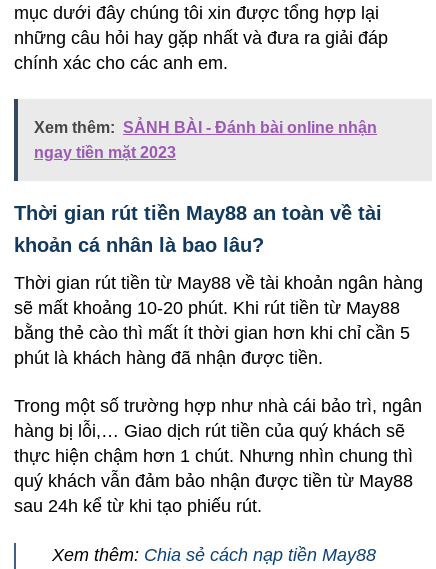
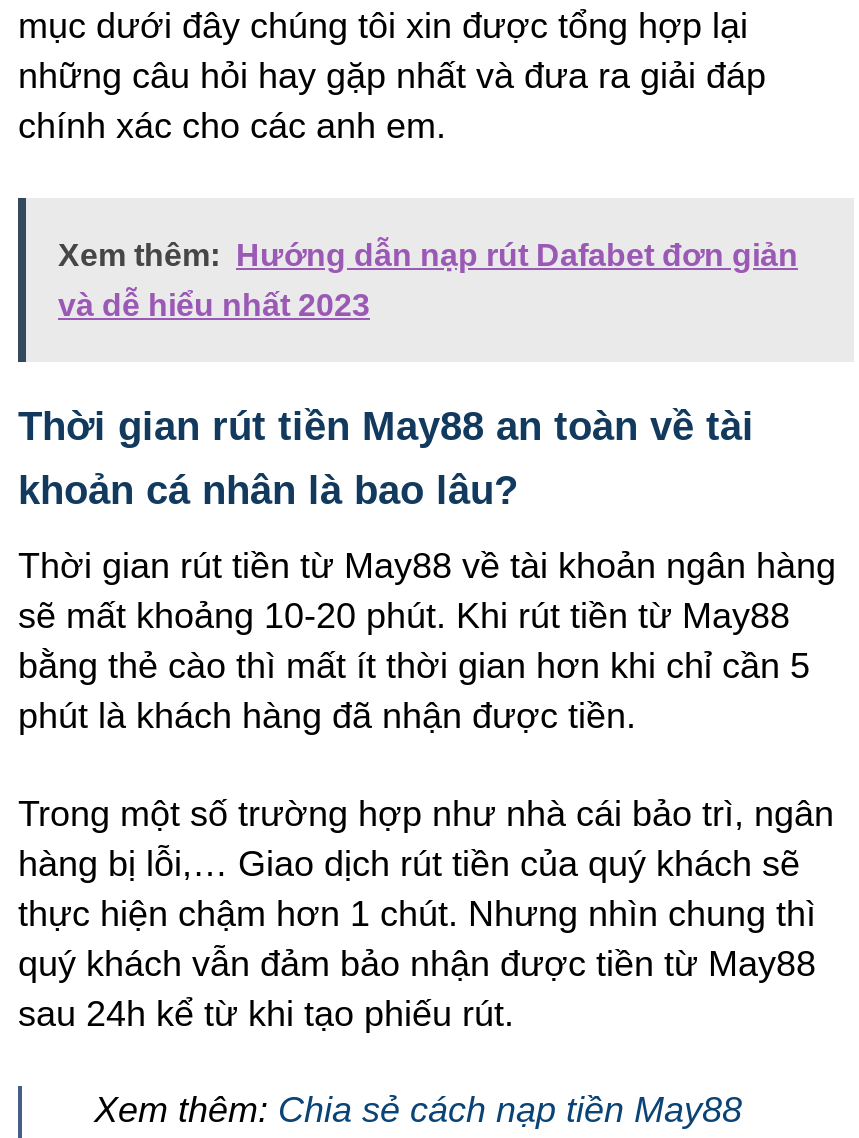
[34,119,377,136] Xem thêm: SẢNH BÀI - Đánh bài online nhận -> [58,238,798,272] Xem thêm: Hướng dẫn nạp rút Dafabet đơn giản
[34,144,176,161] ngay tiền mặt 2023 -> [58,288,370,322] và dễ hiểu nhất 2023

